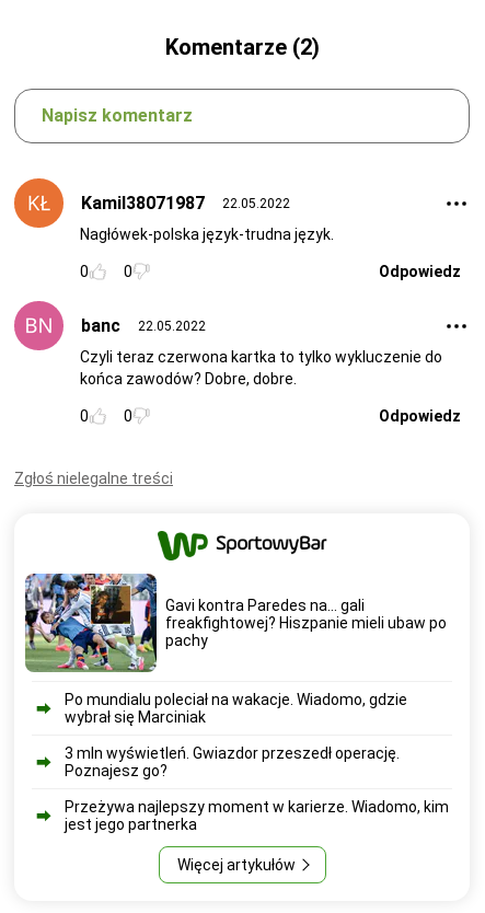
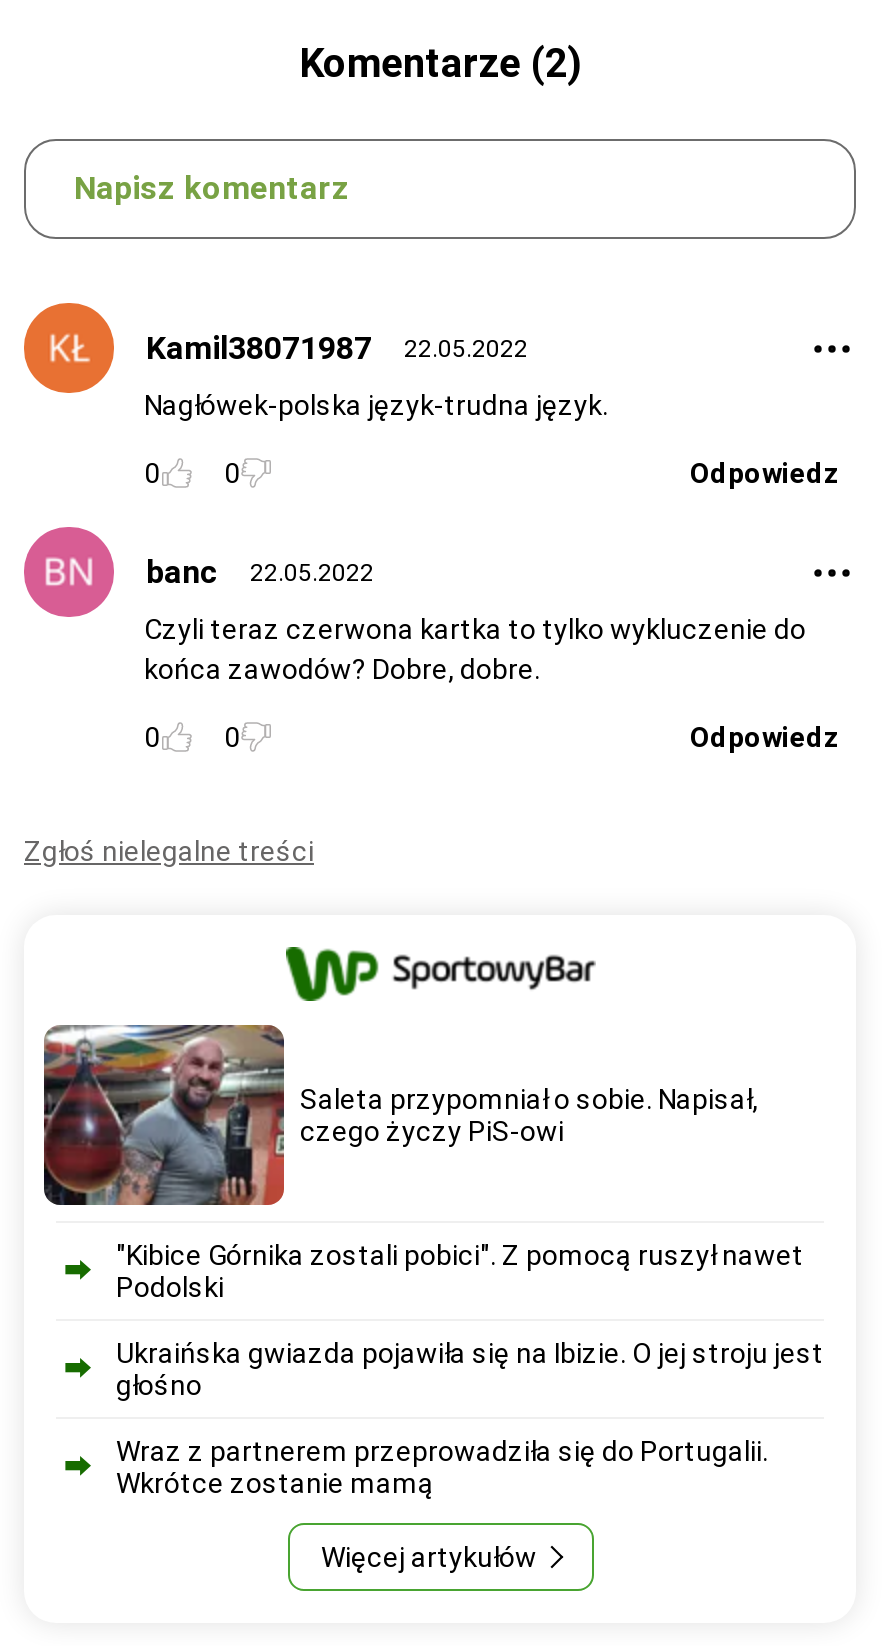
[24,573,447,673] [image] | Gavi kontra Paredes na... gali | freakfightowej? Hiszpanie mieli ubaw po | pachy -> [42,1023,758,1207] [image] | Saleta przypomniał o sobie. Napisał, | czego życzy PiS-owi
[65,691,407,726] Po mundialu poleciał na wakacje. Wiadomo, gdzie | wybrał się Marciniak -> [116,1239,804,1303] "Kibice Górnika zostali pobici". Z pomocą ruszył nawet | Podolski
[65,744,400,779] 3 mln wyświetleń. Gwiazdor przeszedł operację. | Poznajesz go? -> [116,1337,824,1401] Ukraińska gwiazda pojawiła się na Ibizie. O jej stroju jest | głośno
[65,798,449,833] Przeżywa najlepszy moment w karierze. Wiadomo, kim | jest jego partnerka -> [116,1435,768,1499] Wraz z partnerem przeprowadziła się do Portugalii. | Wkrótce zostanie mamą

